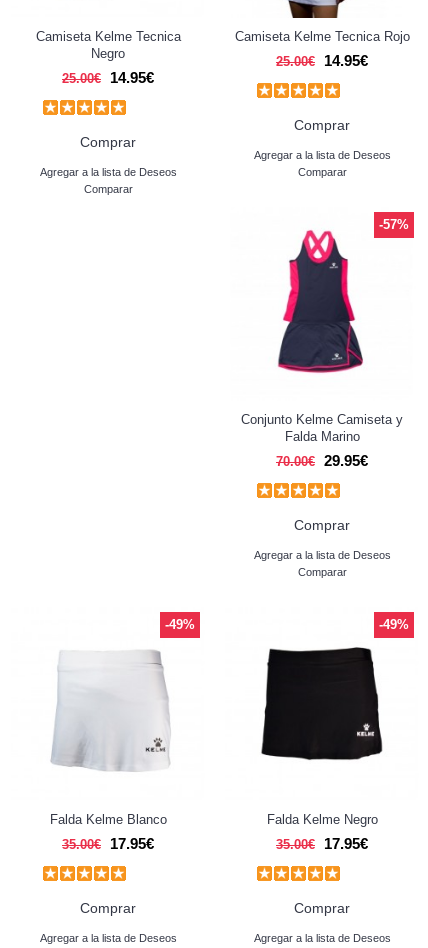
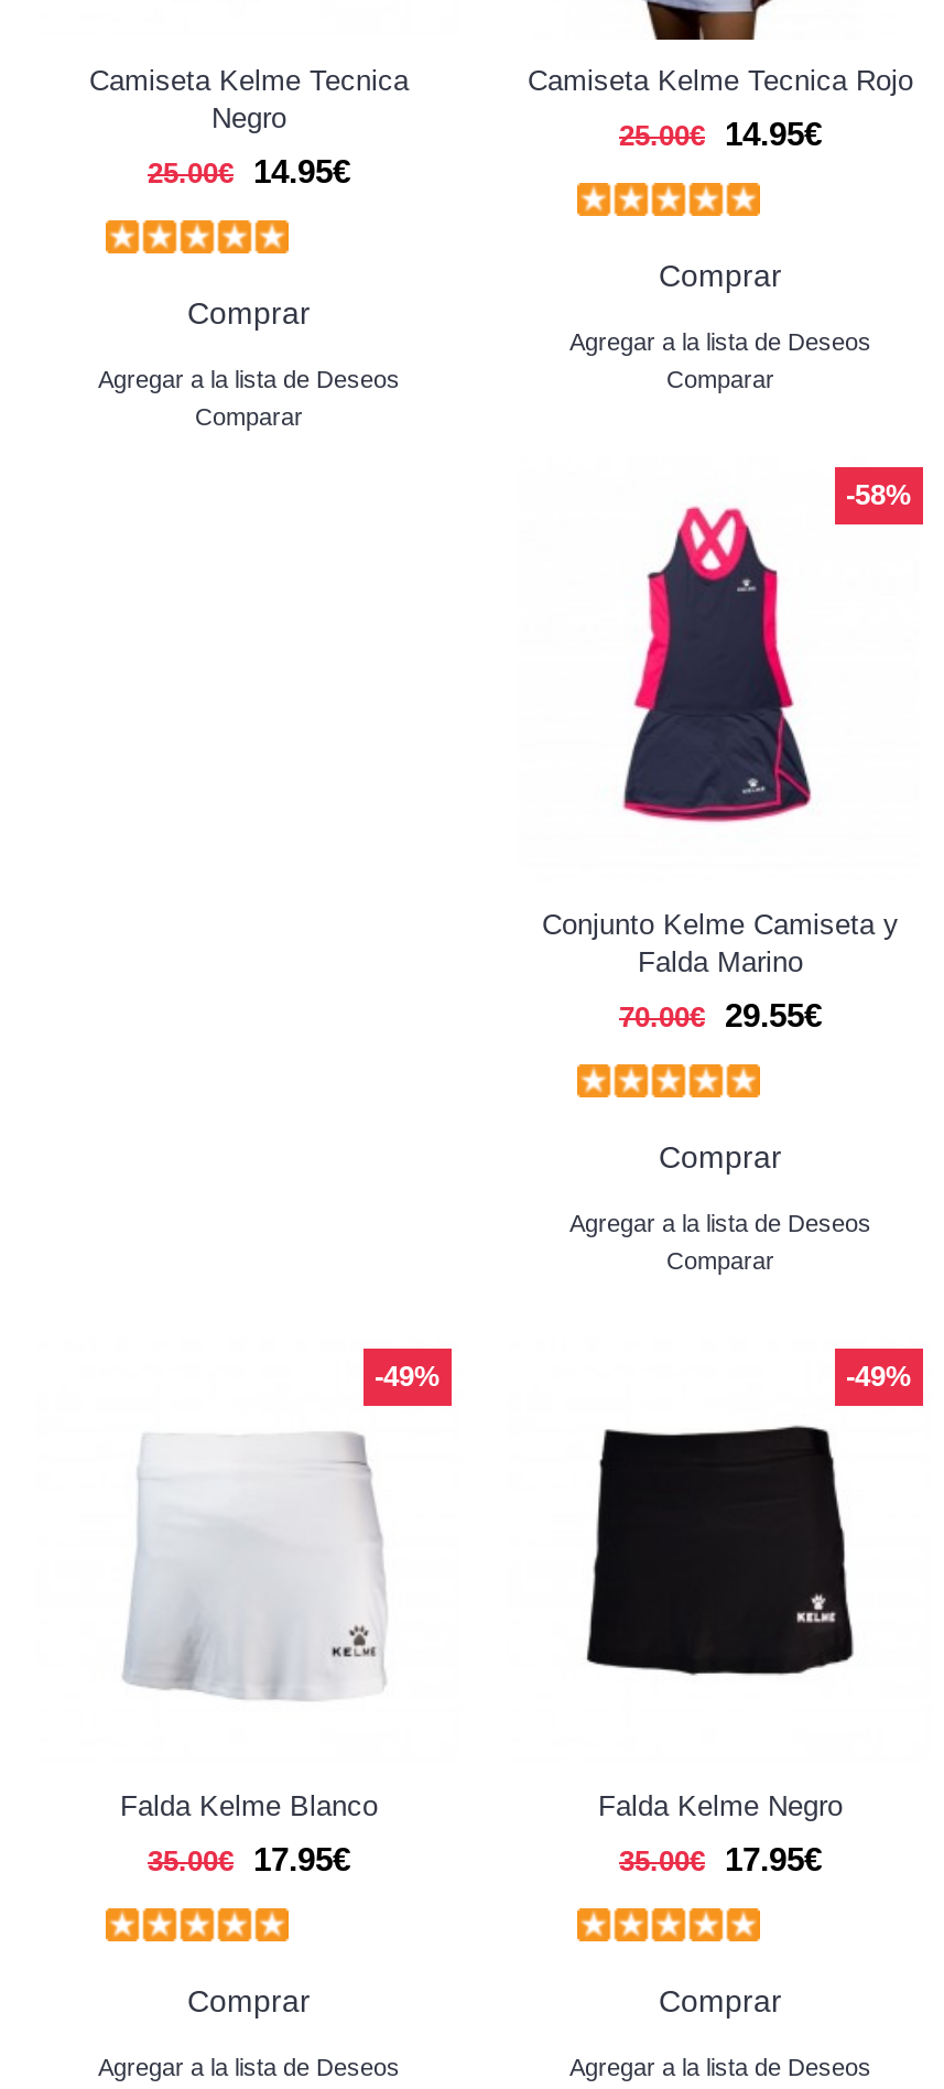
[379,217,409,232] -57% -> [846,478,912,511] -58%
[276,452,368,469] 70.00€ 29.95€ -> [619,996,822,1033] 70.00€ 29.55€

